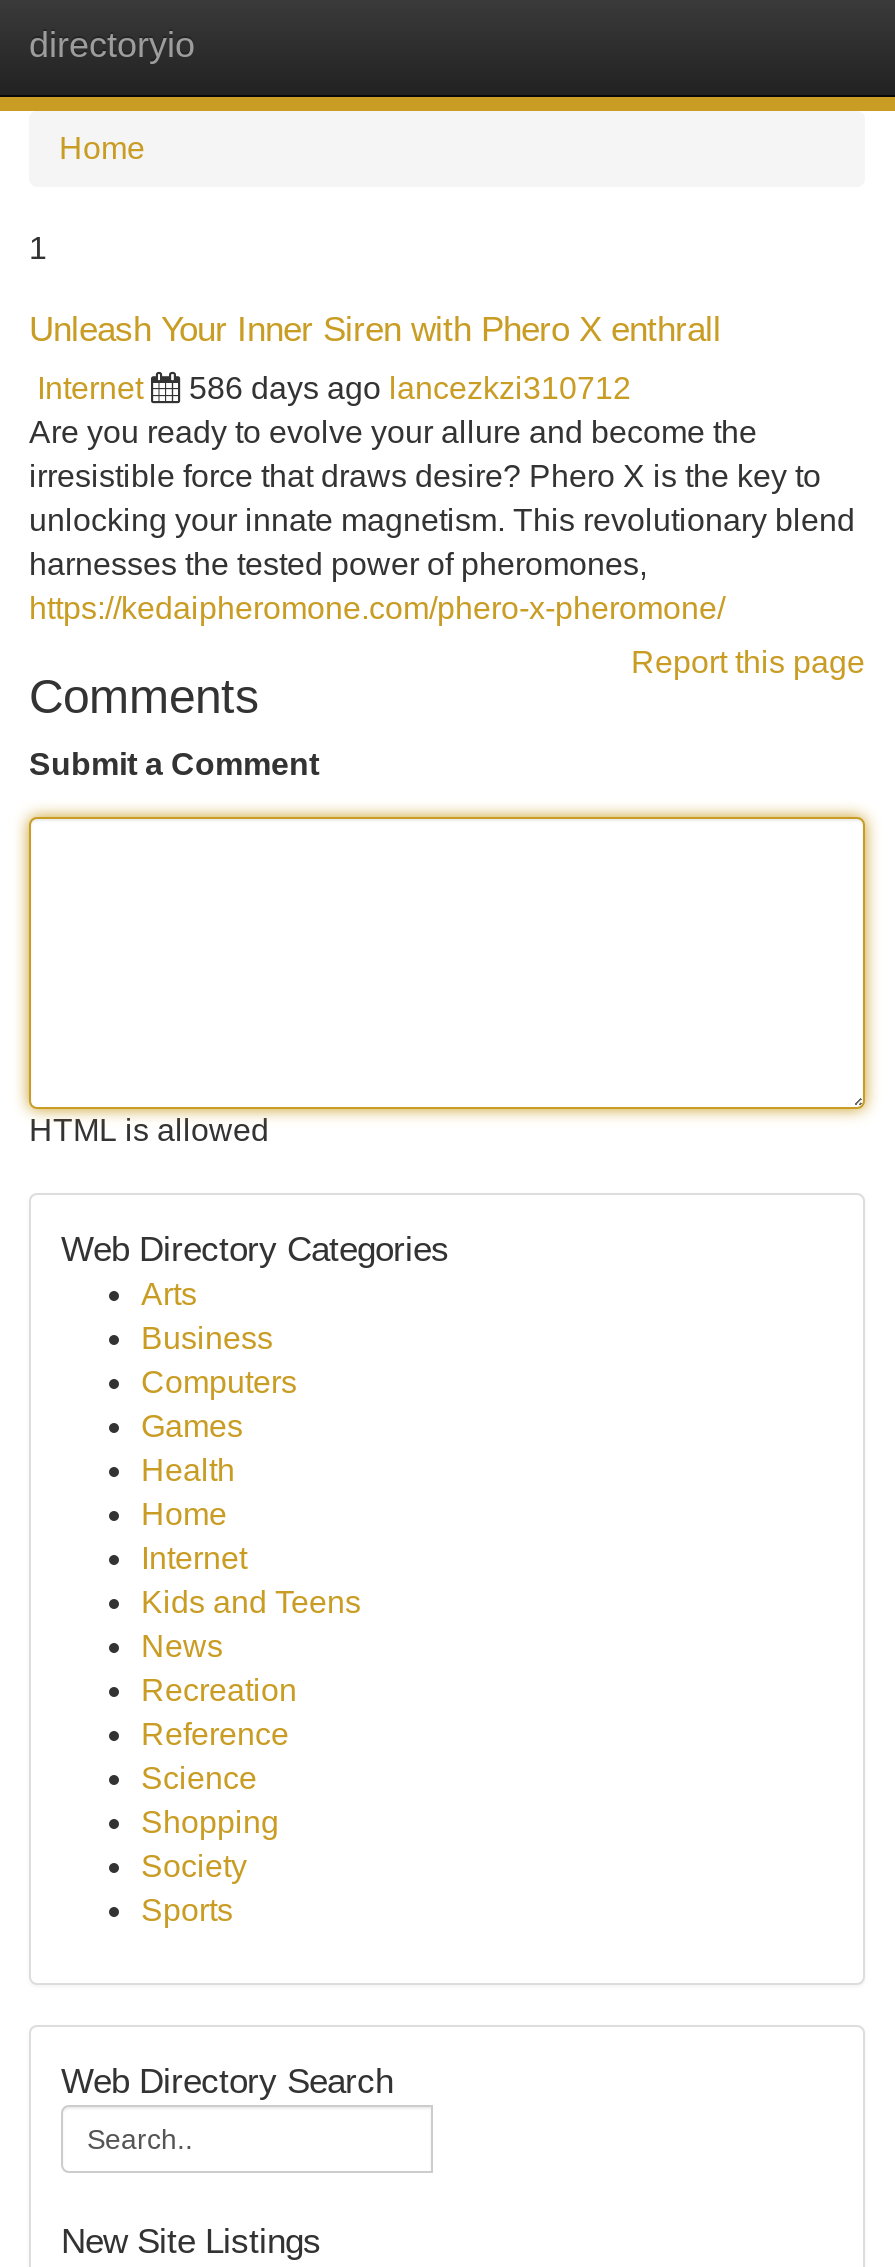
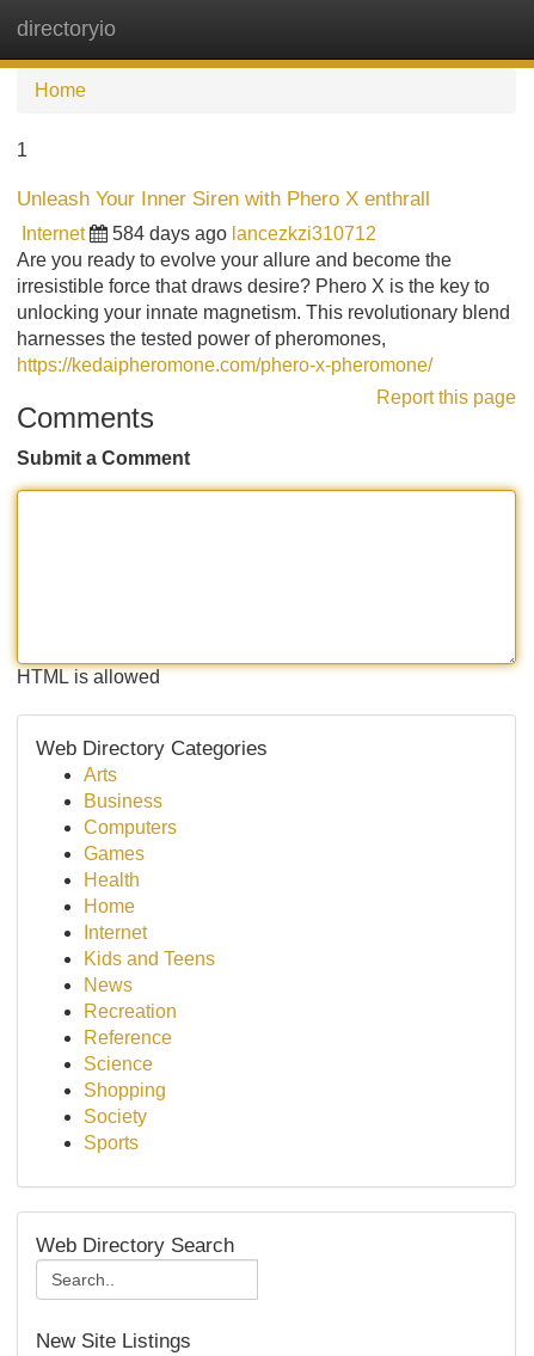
[189,371,631,405] 586 days ago lancezkzi310712 -> [112,223,376,244] 584 days ago lancezkzi310712

